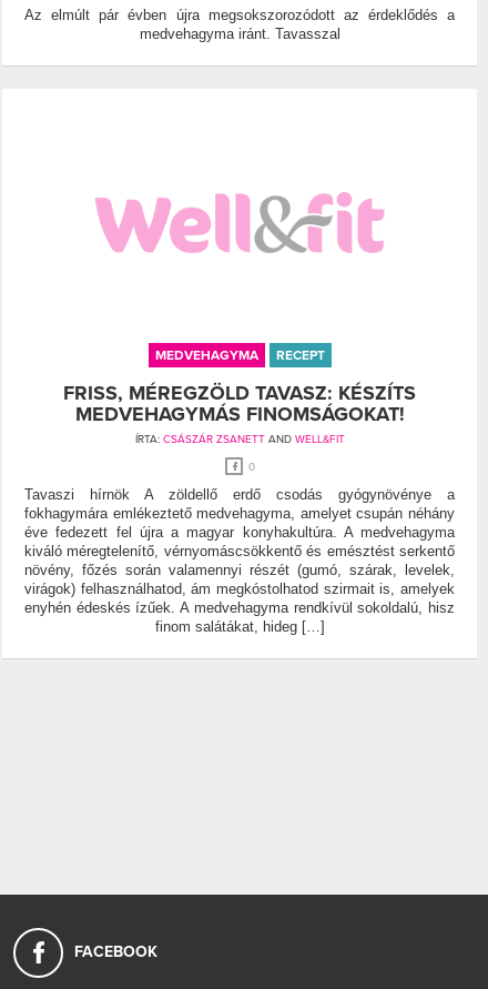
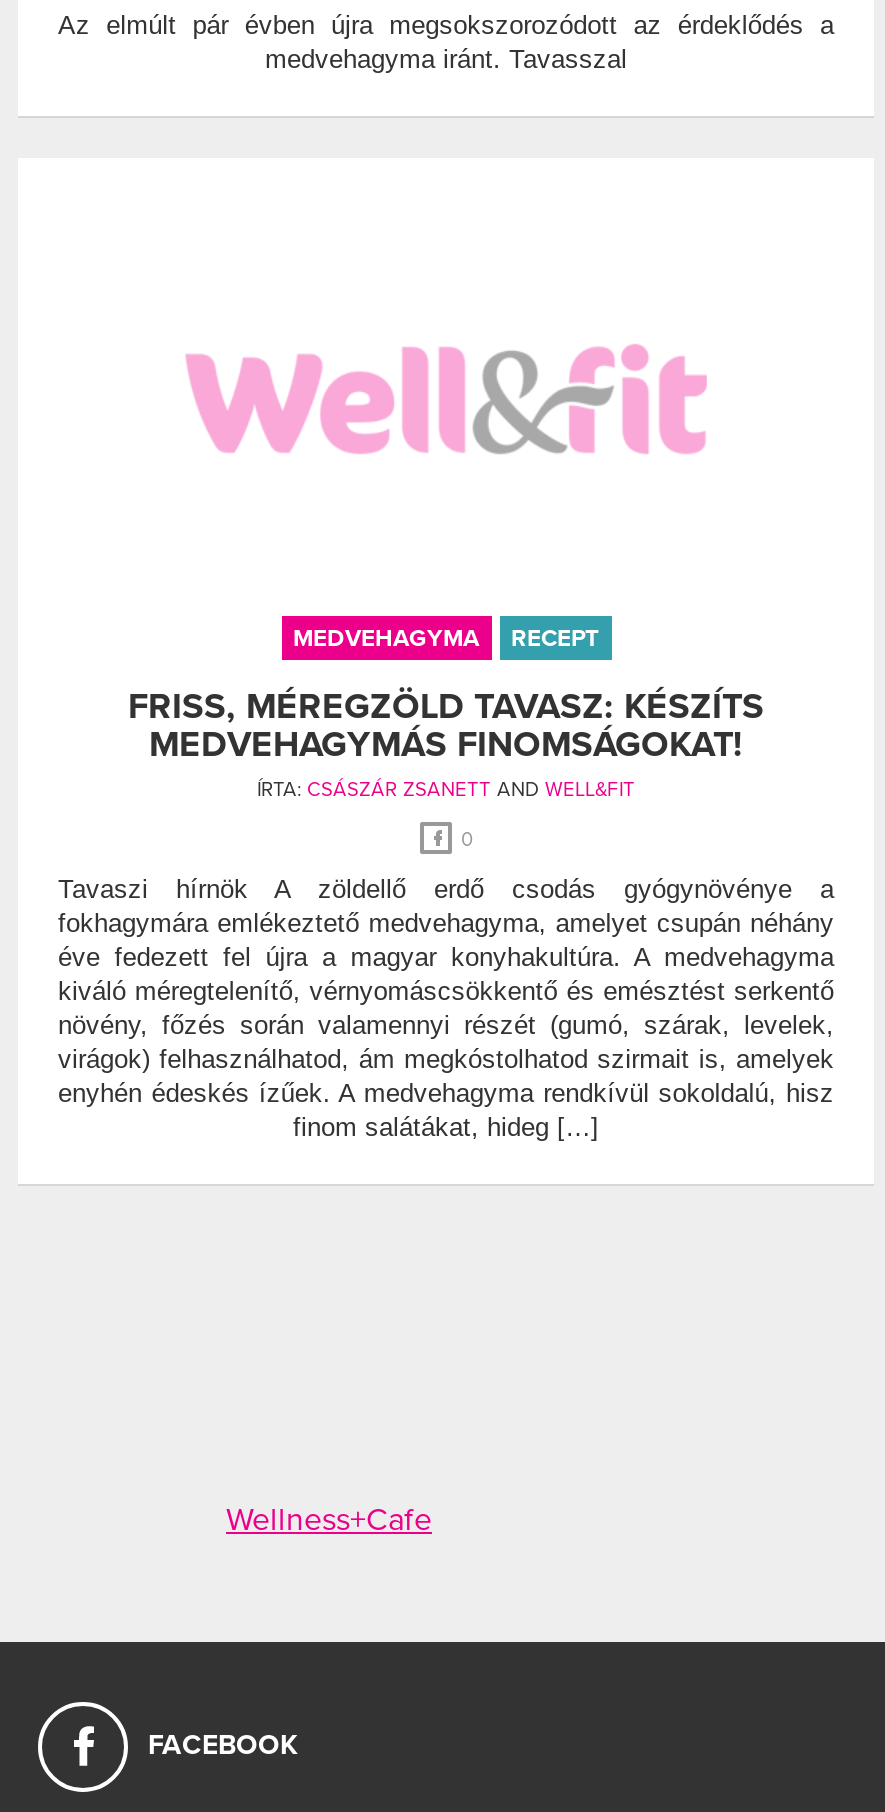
none -> [226,1499,432,1539] Wellness+Cafe

